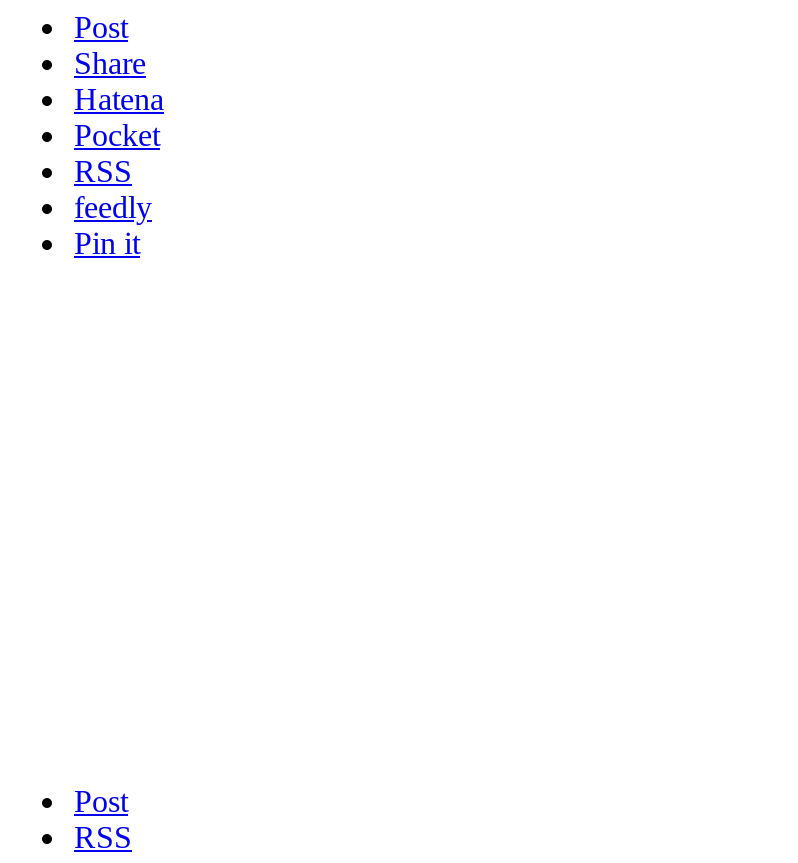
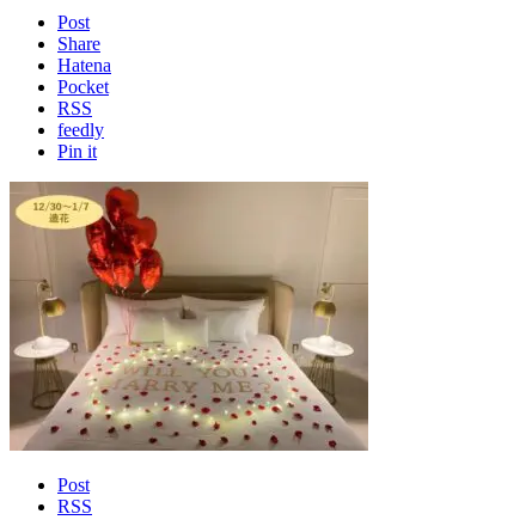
none -> [8,181,369,452] [image]

